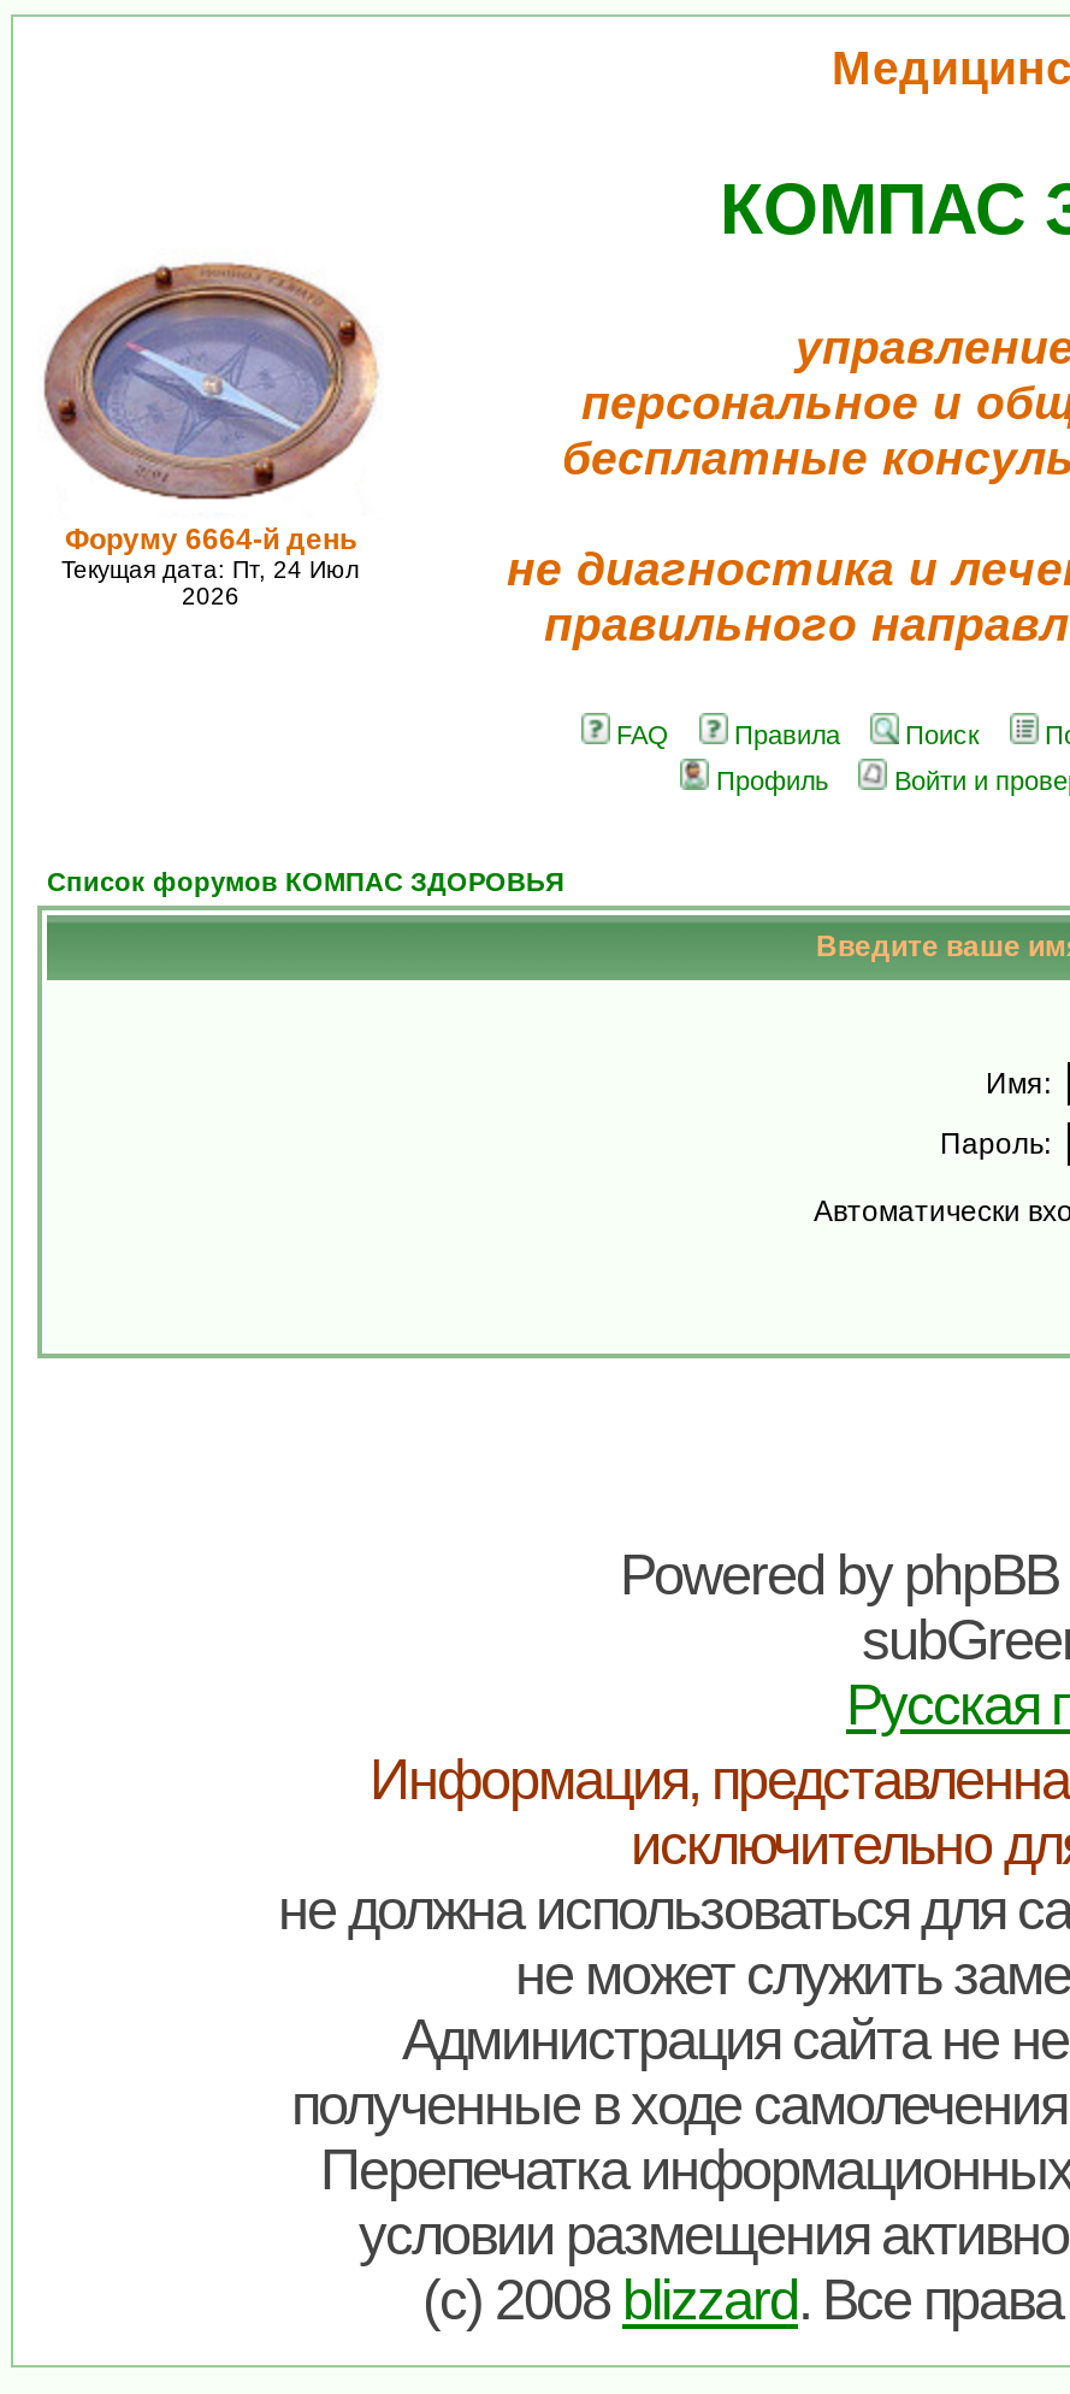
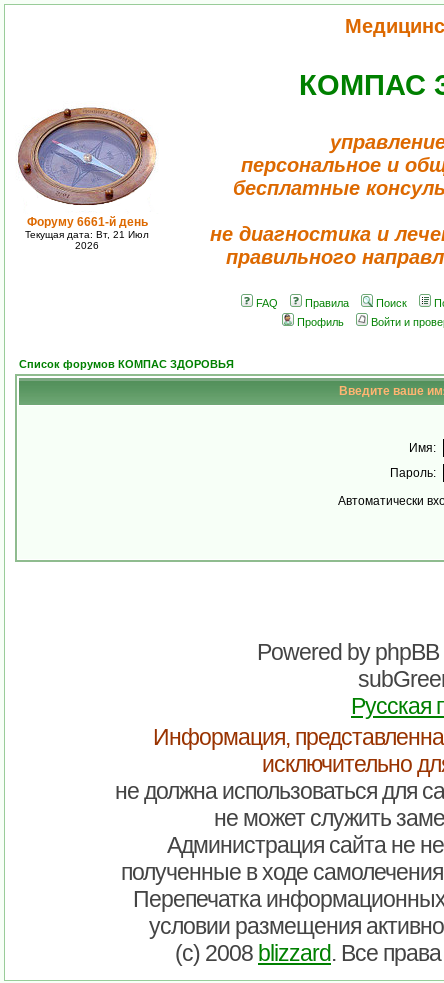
[65,523,356,556] Форуму 6664-й день -> [26,215,147,229] Форуму 6661-й день
[61,556,360,583] Текущая дата: Пт, 24 Июл -> [25,229,149,240] Текущая дата: Вт, 21 Июл

